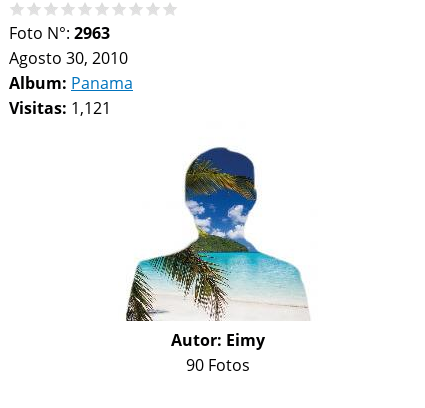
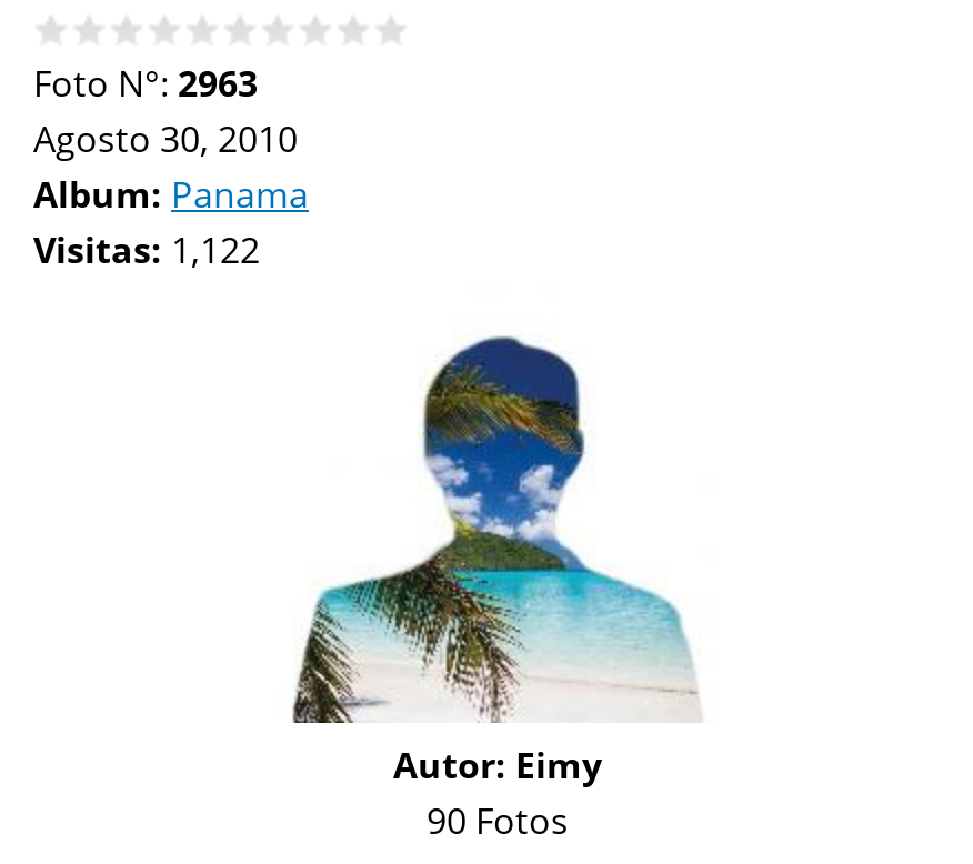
[9,97,111,119] Visitas: 1,121 -> [33,225,260,274] Visitas: 1,122

